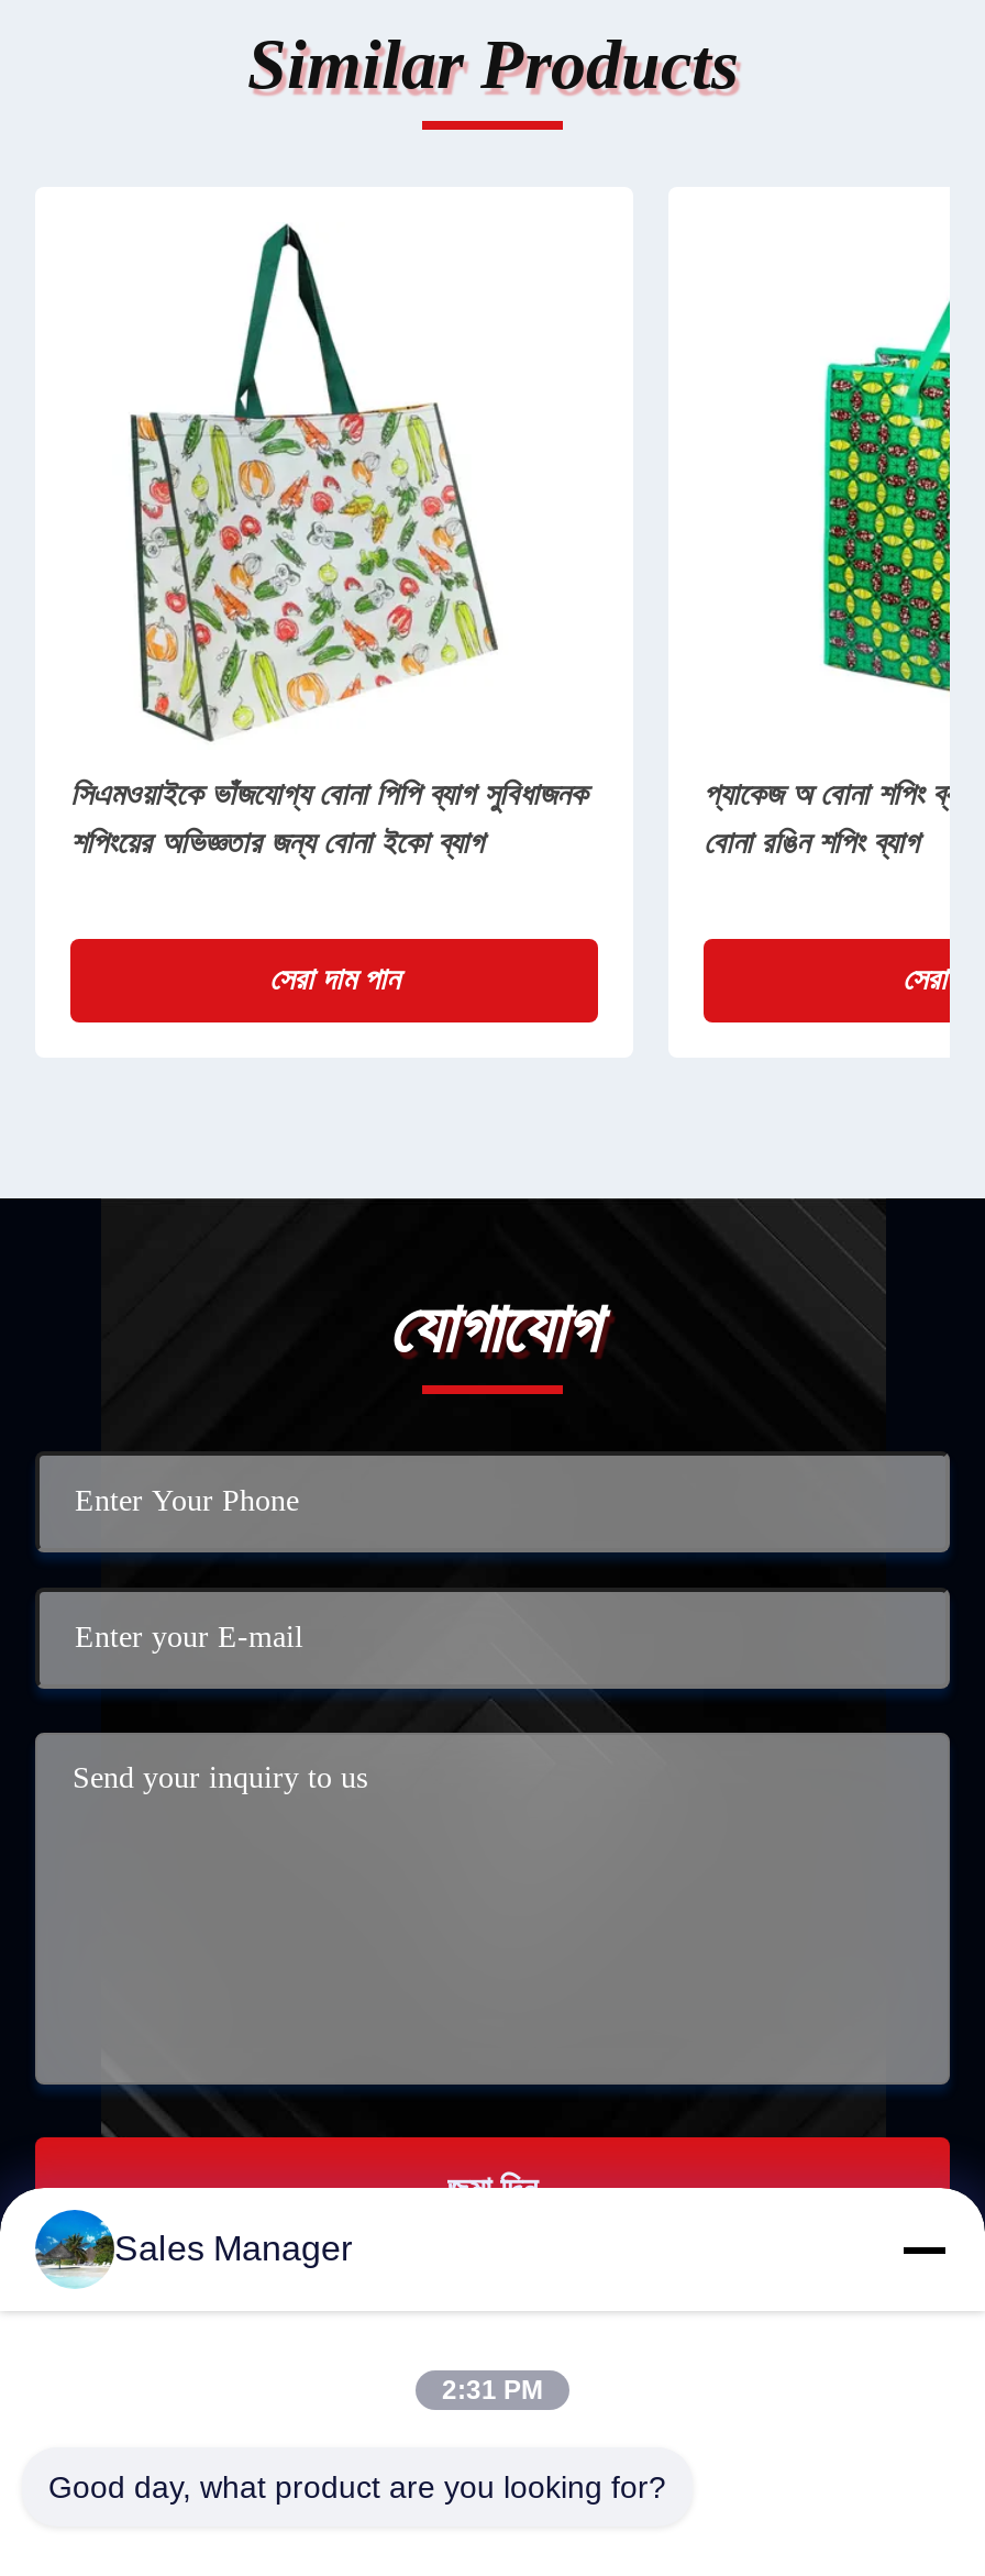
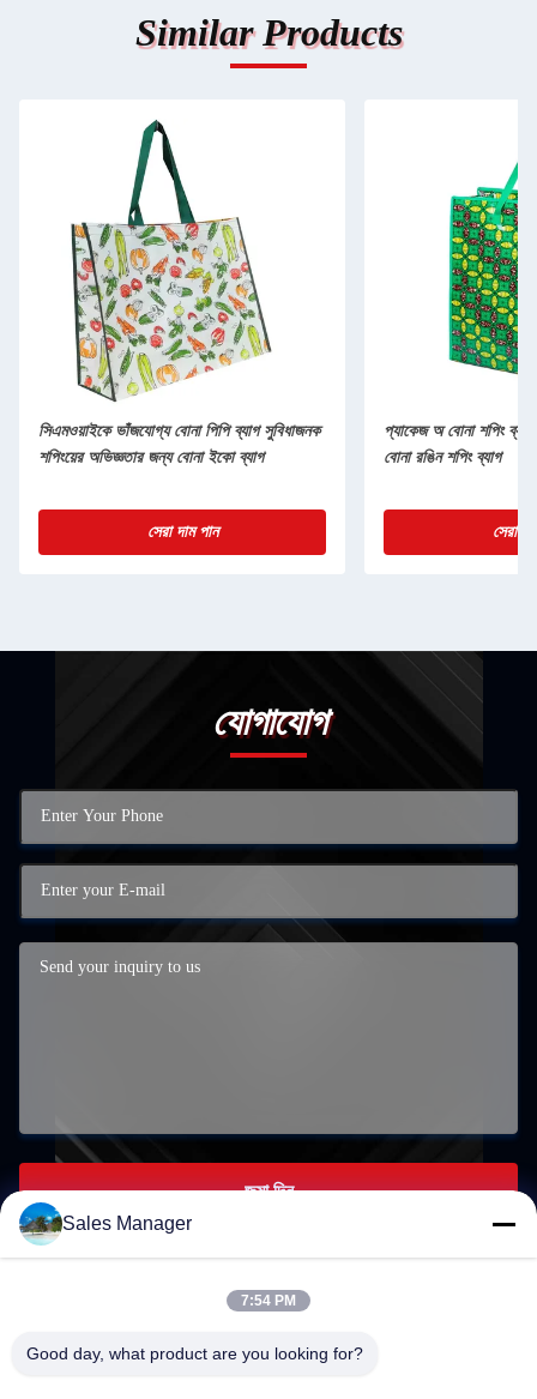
[442,2375,543,2406] 2:31 PM -> [241,1292,296,1309] 7:54 PM

